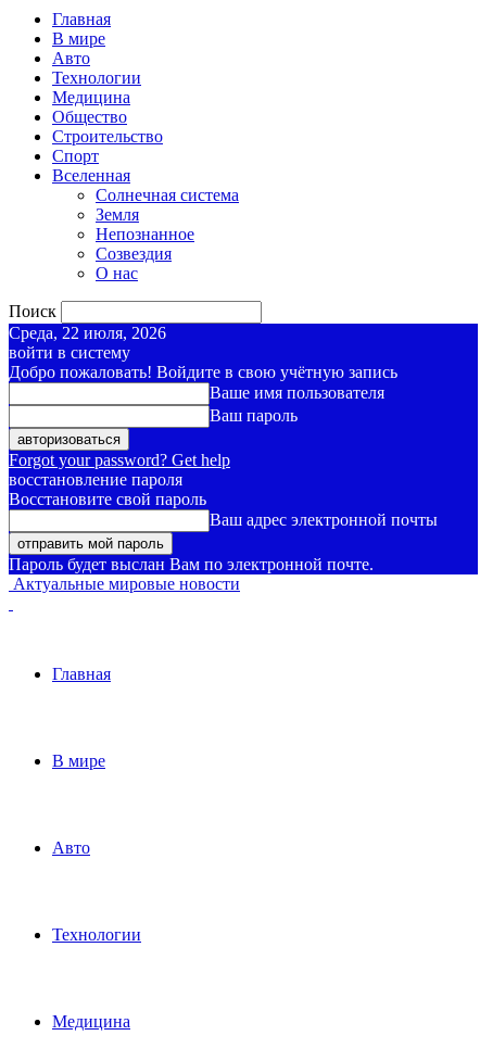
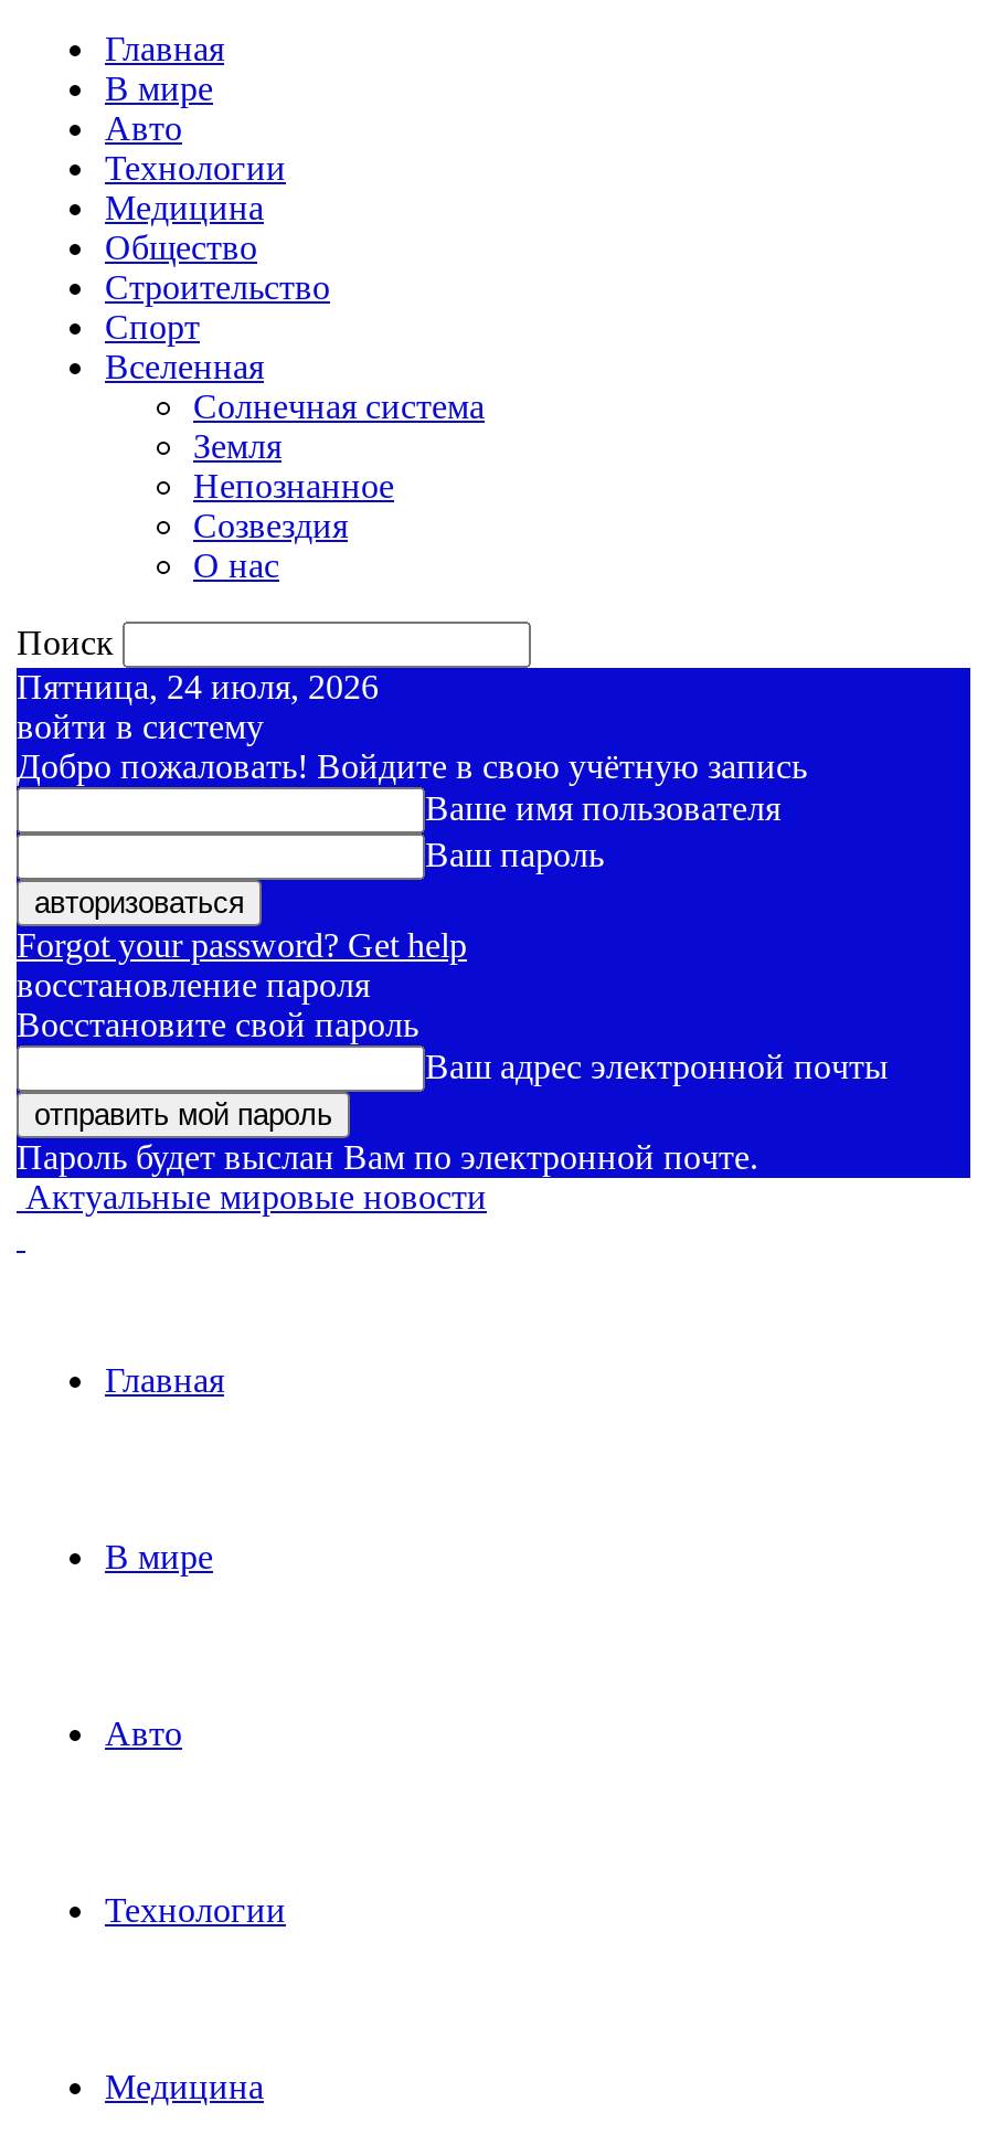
[9,324,166,342] Среда, 22 июля, 2026 -> [17,668,379,705] Пятница, 24 июля, 2026

